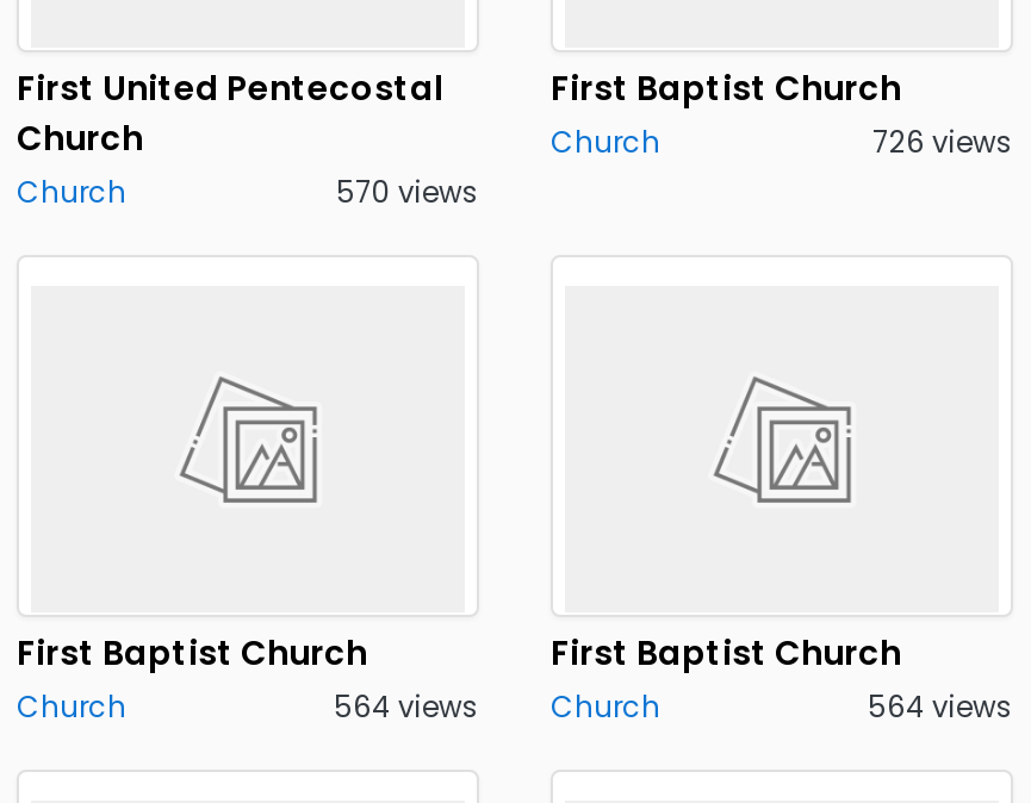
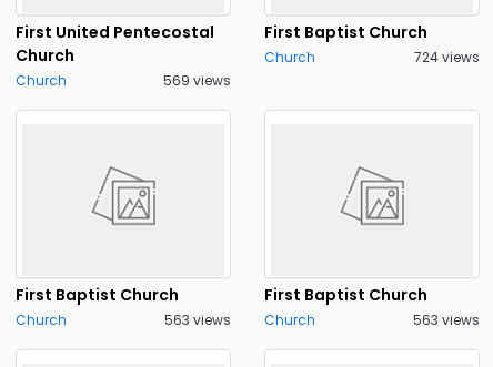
[872,122,1013,162] 726 views -> [414,48,480,67] 724 views
[336,172,479,212] 570 views -> [163,71,231,90] 569 views
[334,686,660,727] 564 views Church -> [164,310,315,329] 563 views Church
[868,686,1013,727] 564 views -> [413,310,480,329] 563 views

